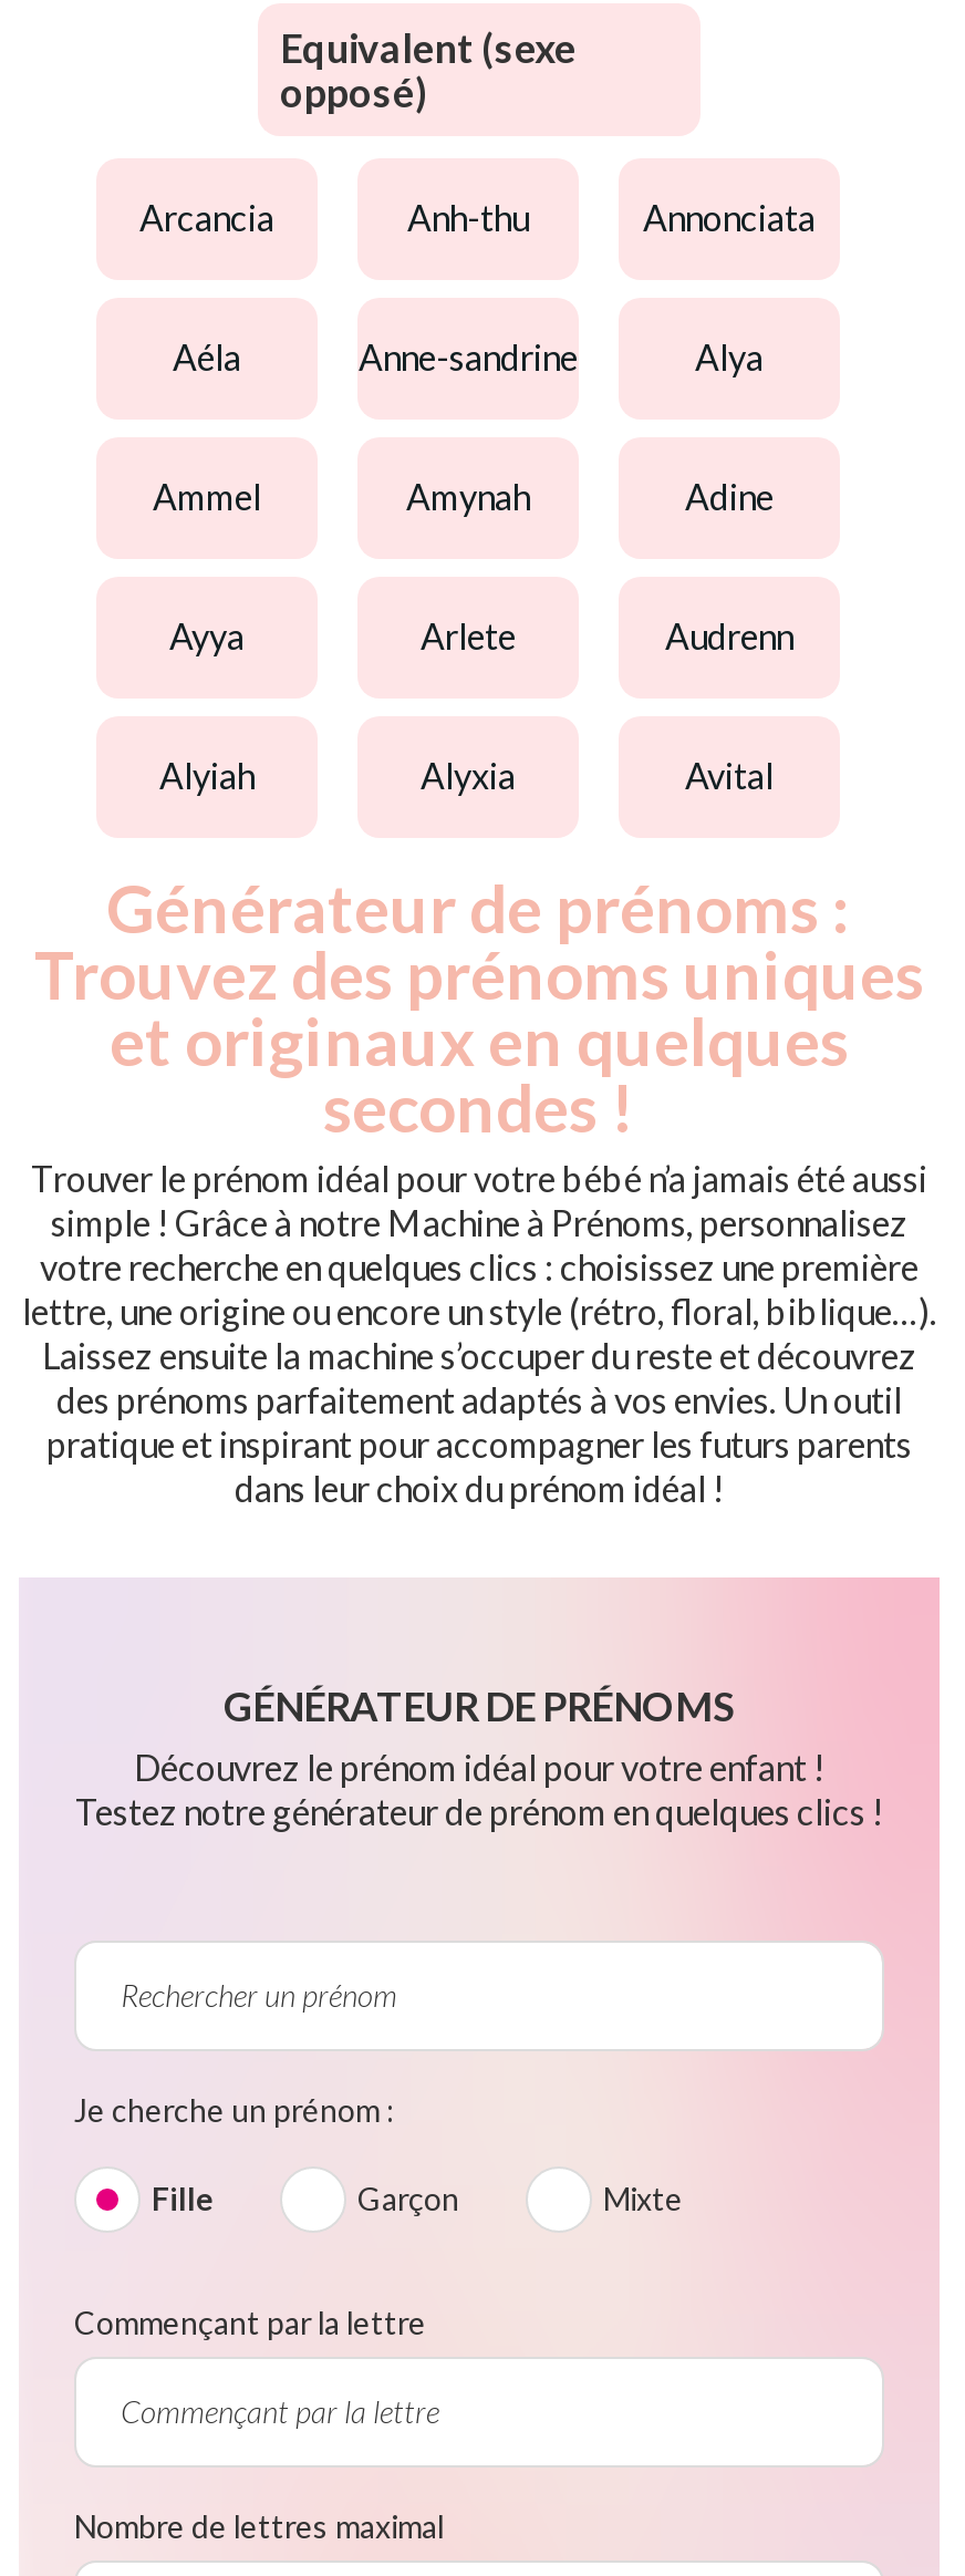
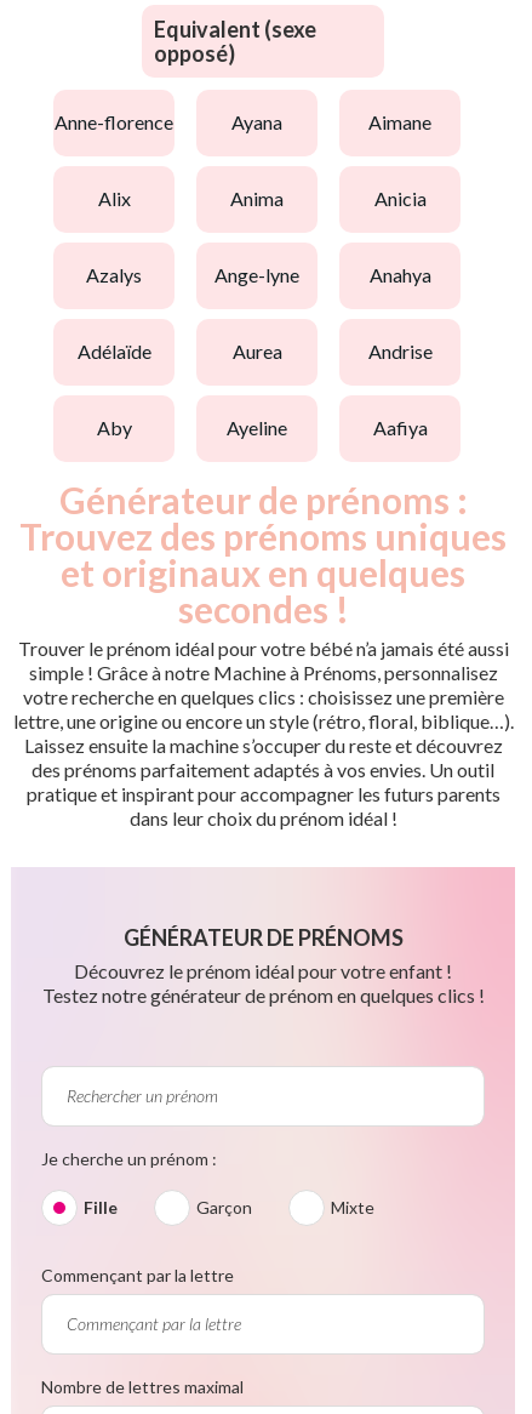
[164,196,816,238] arcancia | anh-thu | annonciata -> [68,110,431,134] anne-florence | ayana | aimane
[197,336,764,378] aéla | anne-sandrine | alya -> [111,187,426,210] alix | anima | anicia
[177,475,774,517] ammel | amynah | adine -> [99,263,431,286] azalys | ange-lyne | anahya
[191,615,793,657] ayya | arlete | audrenn -> [90,340,432,363] adélaïde | aurea | andrise
[184,754,774,796] alyiah | alyxia | avital -> [110,416,427,439] aby | ayeline | aafiya

